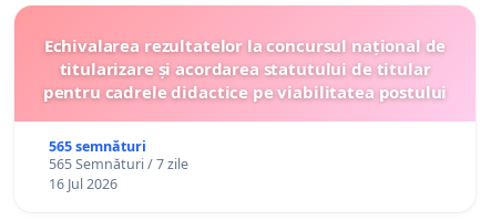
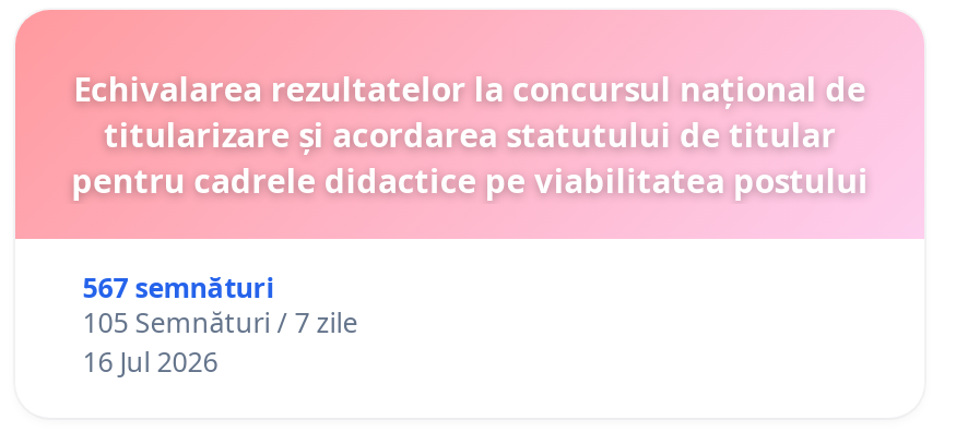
[49,137,146,156] 565 semnături -> [83,269,275,306] 567 semnături
[49,155,188,173] 565 Semnături / 7 zile -> [83,304,358,341] 105 Semnături / 7 zile

